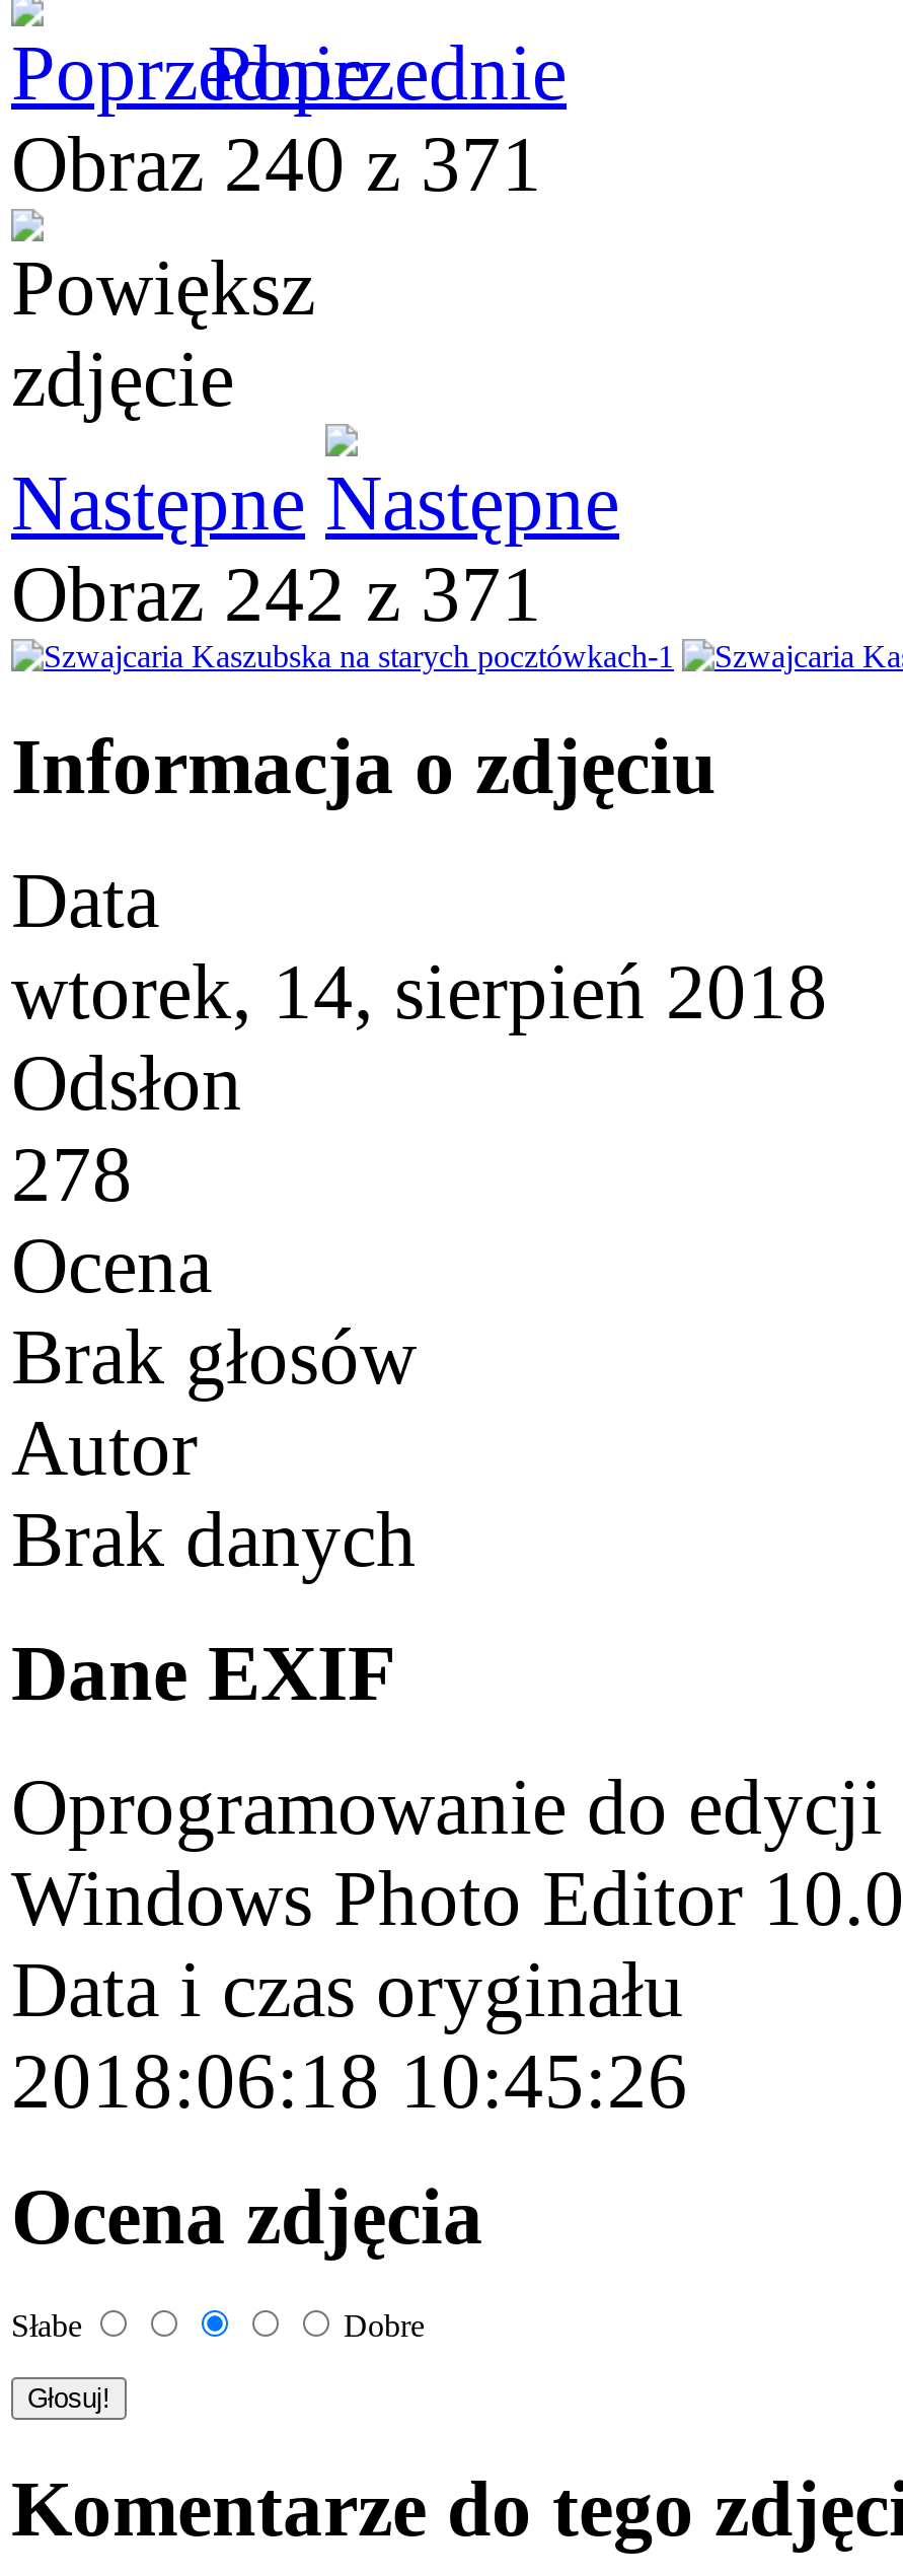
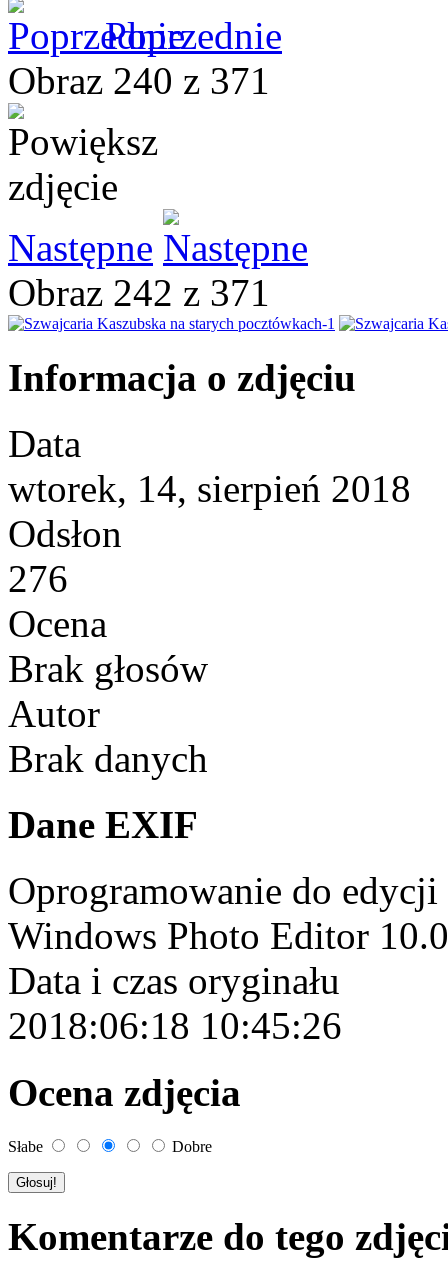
[11,1130,133,1217] 278 -> [8,557,68,600] 276

